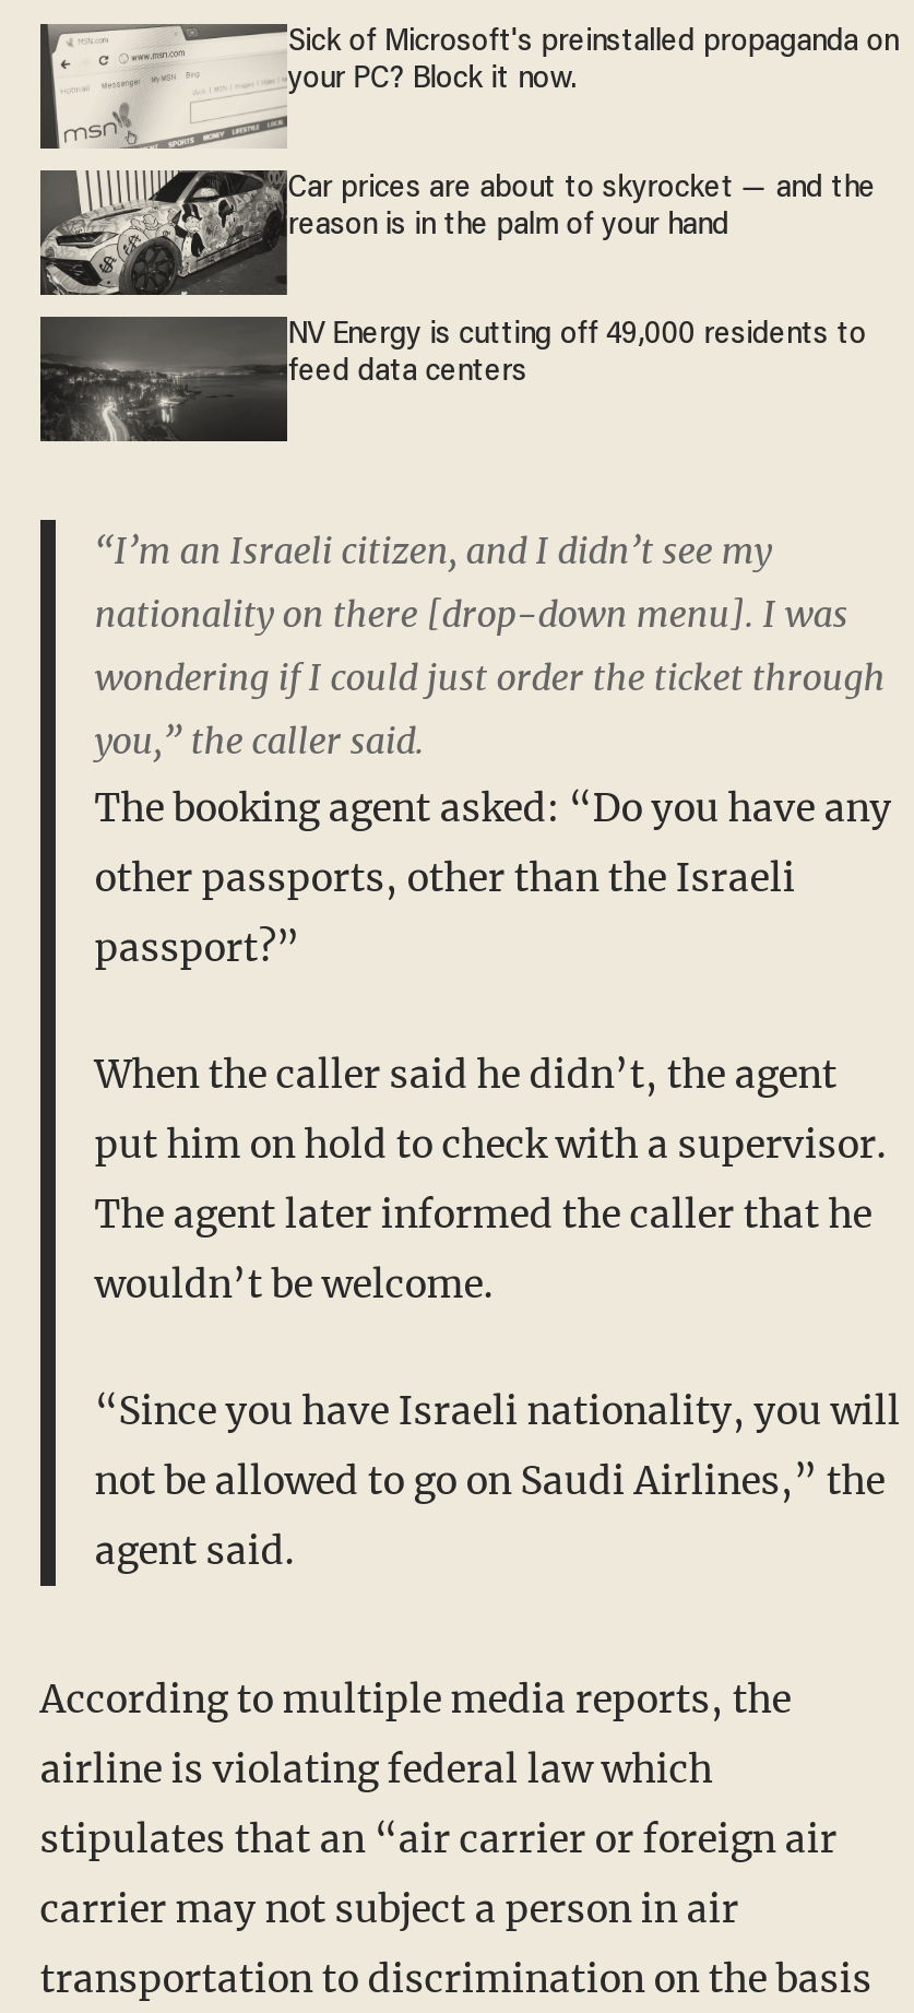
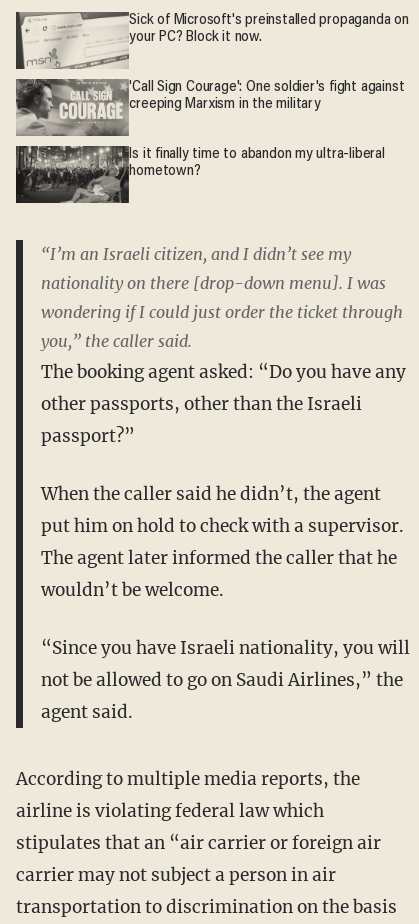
[38,170,876,295] [image] | Car prices are about to skyrocket — and the | reason is in the palm of your hand -> [16,79,404,137] [image] | 'Call Sign Courage': One soldier's fight against | creeping Marxism in the military
[60,317,866,443] [image] | NV Energy is cutting off 49,000 residents to | feed data centers -> [21,146,385,204] [image] | Is it finally time to abandon my ultra-liberal | hometown?

